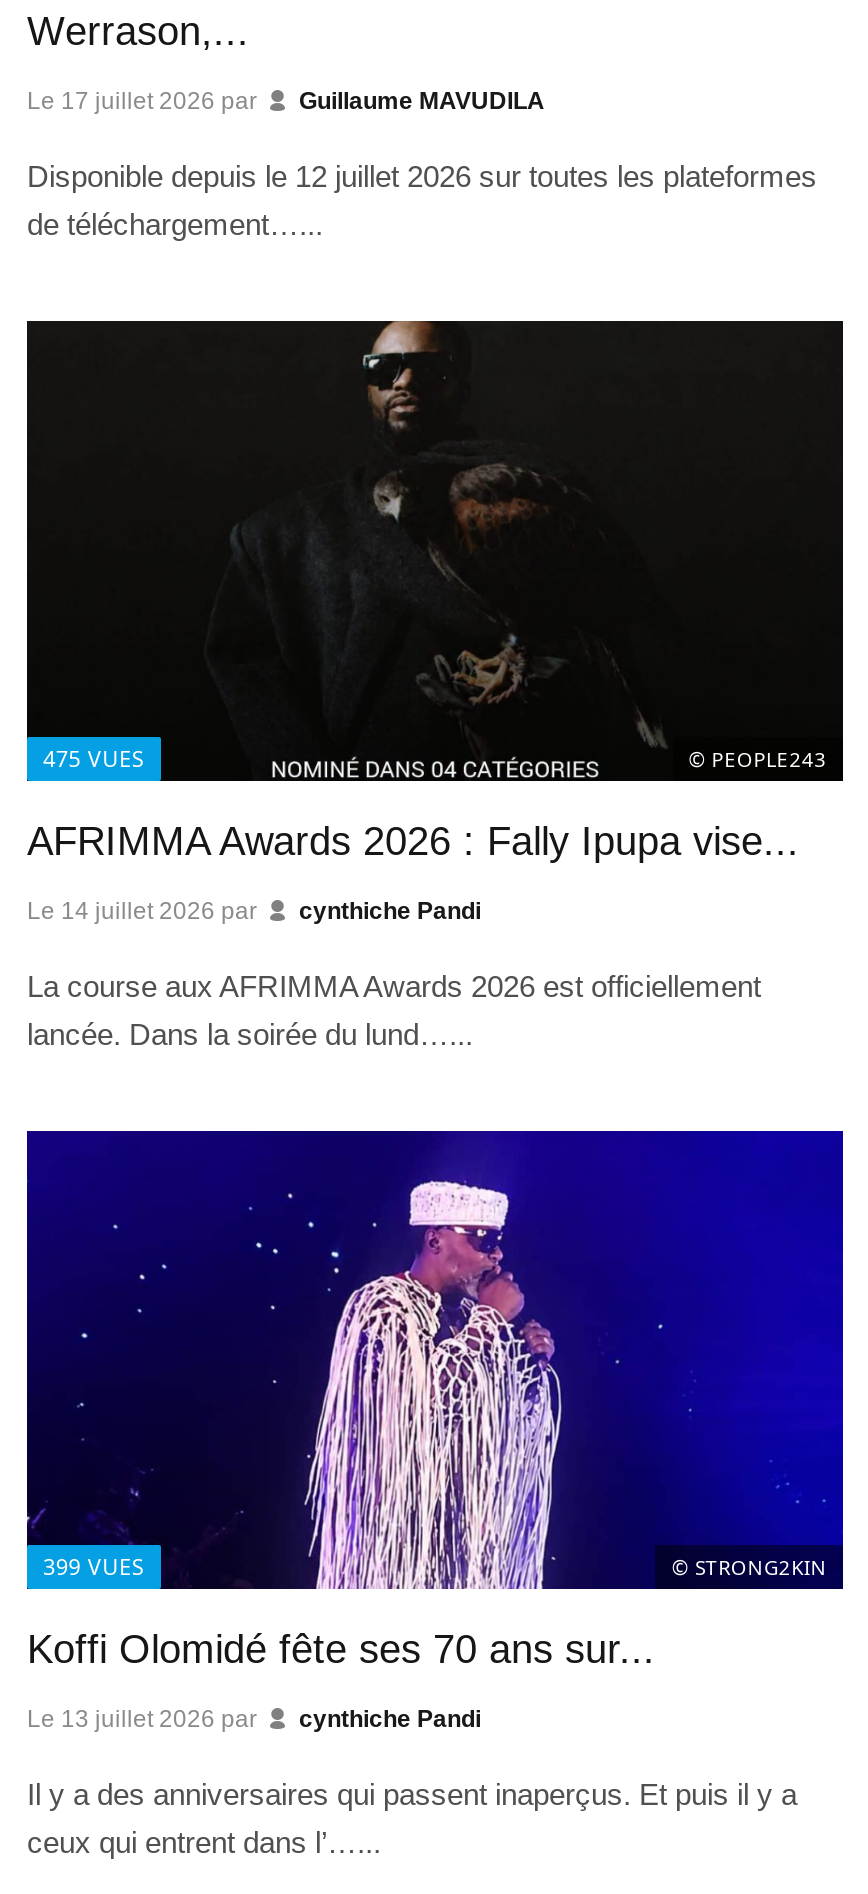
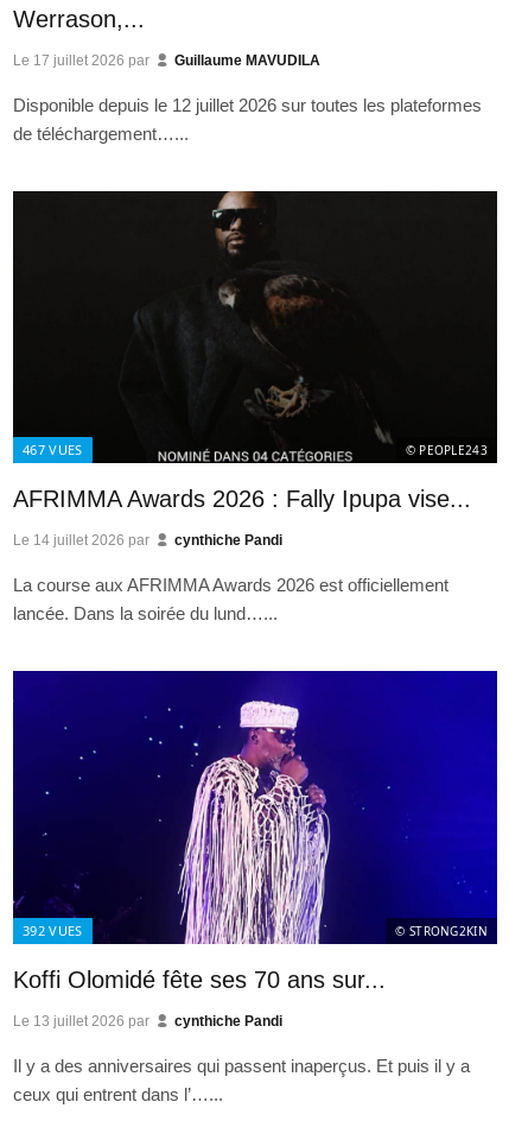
[43,742,144,772] 475 VUES -> [23,441,83,458] 467 VUES
[43,1551,144,1581] 399 VUES -> [23,921,83,939] 392 VUES

